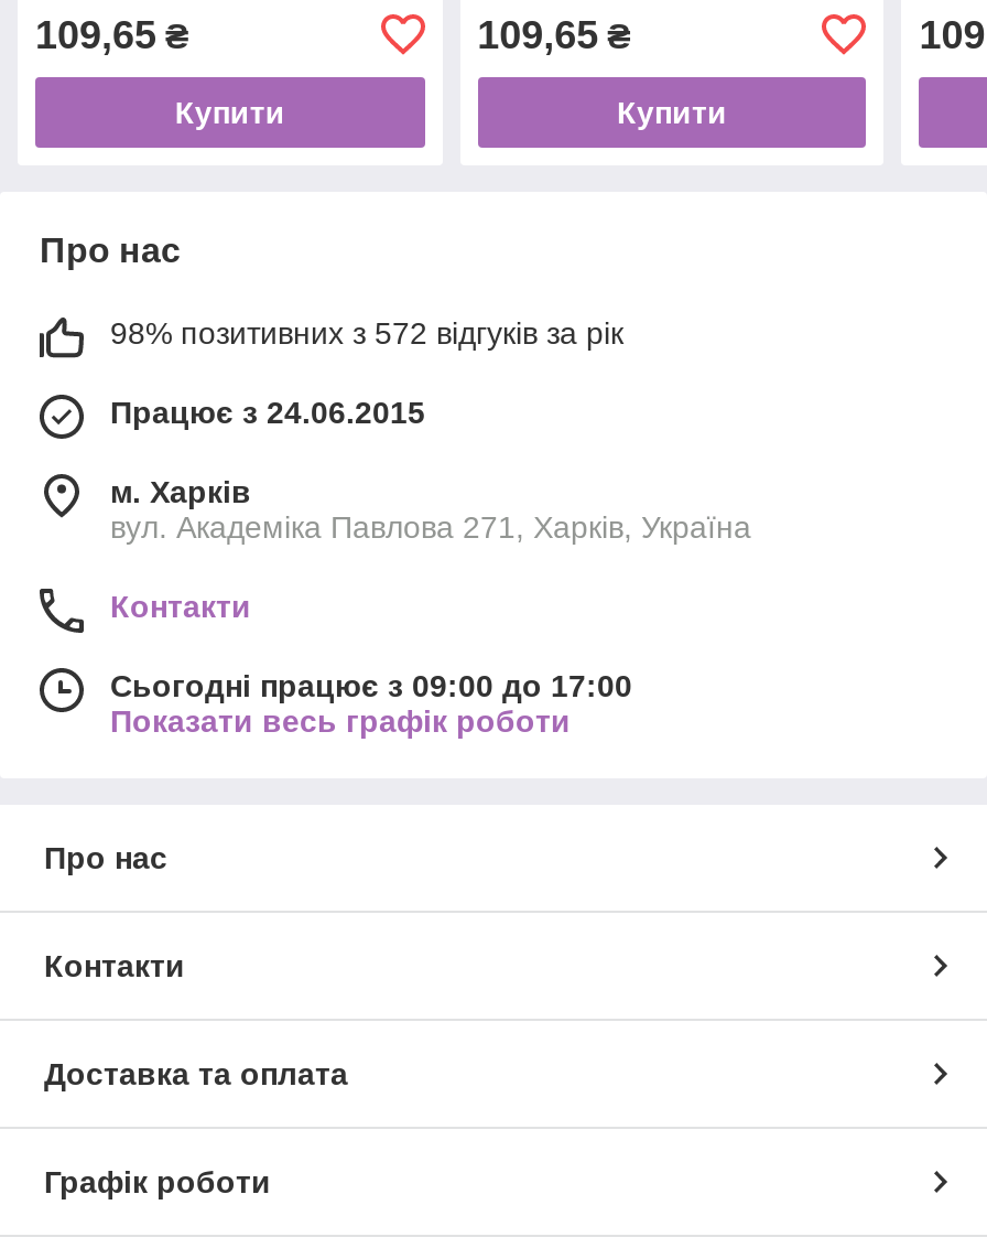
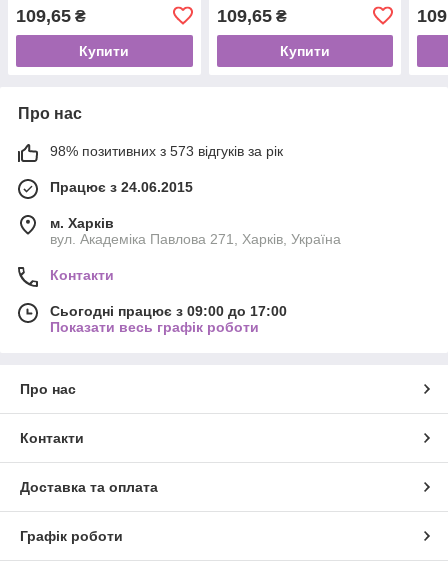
[110,315,623,350] 98% позитивних з 572 відгуків за рік -> [50,143,283,159] 98% позитивних з 573 відгуків за рік

